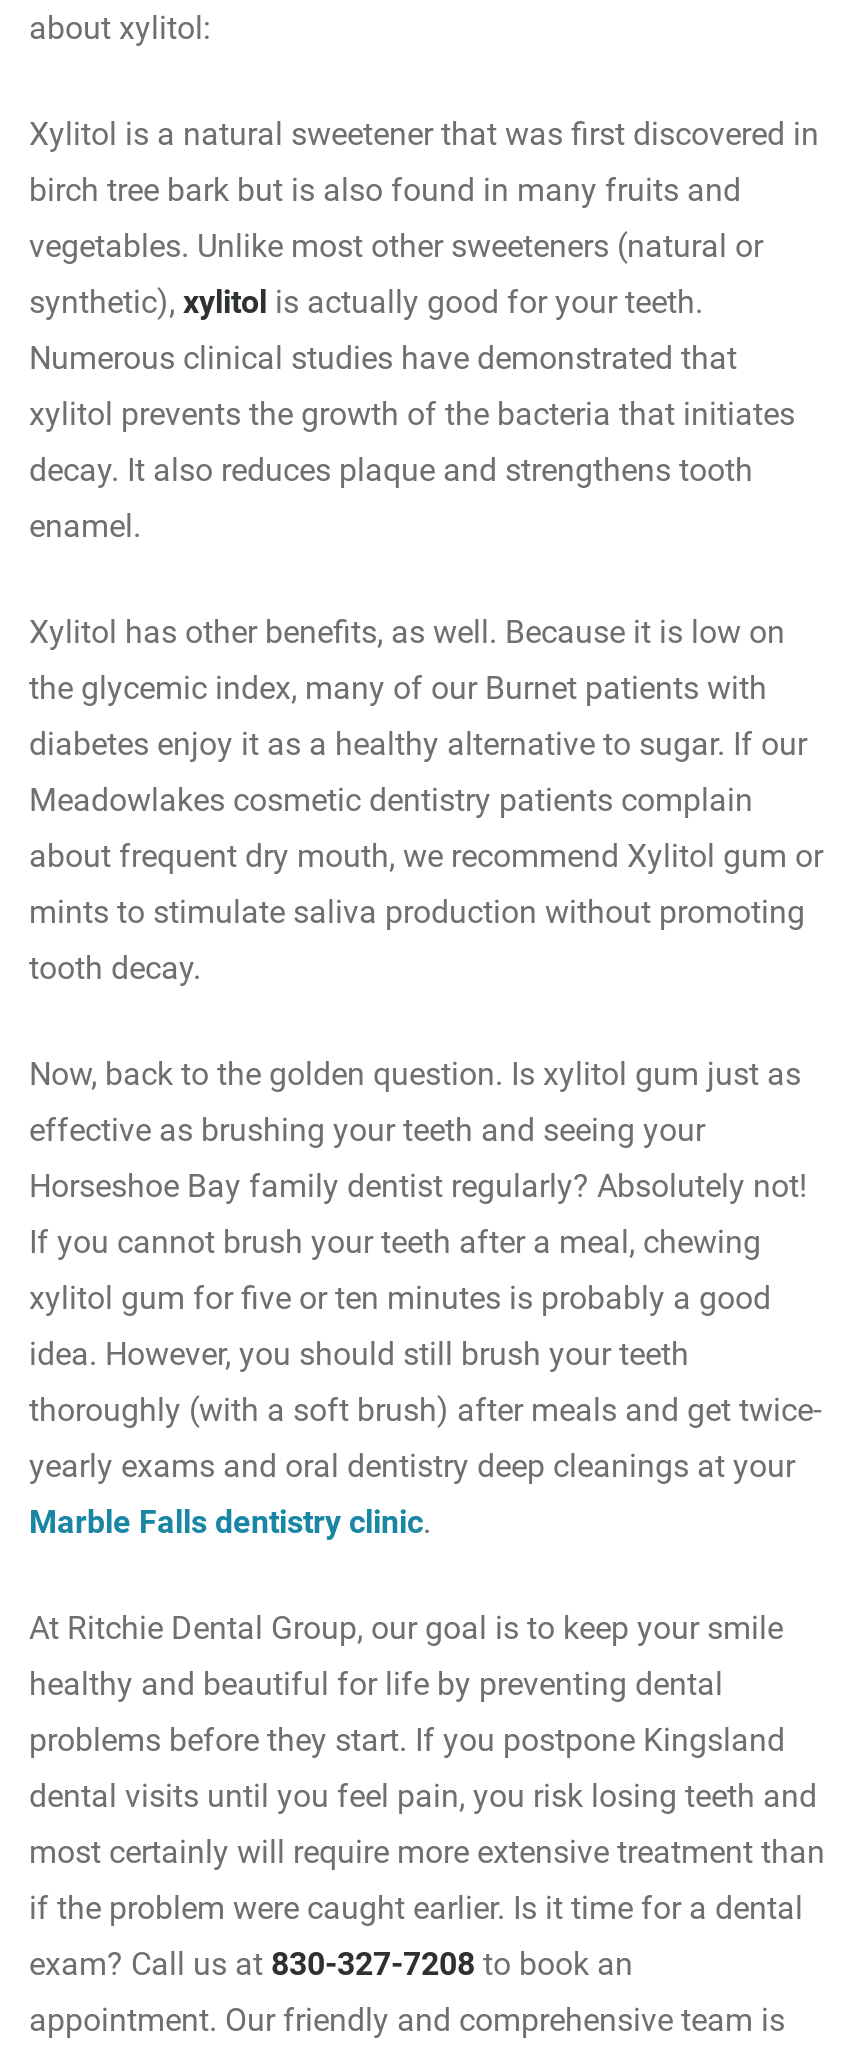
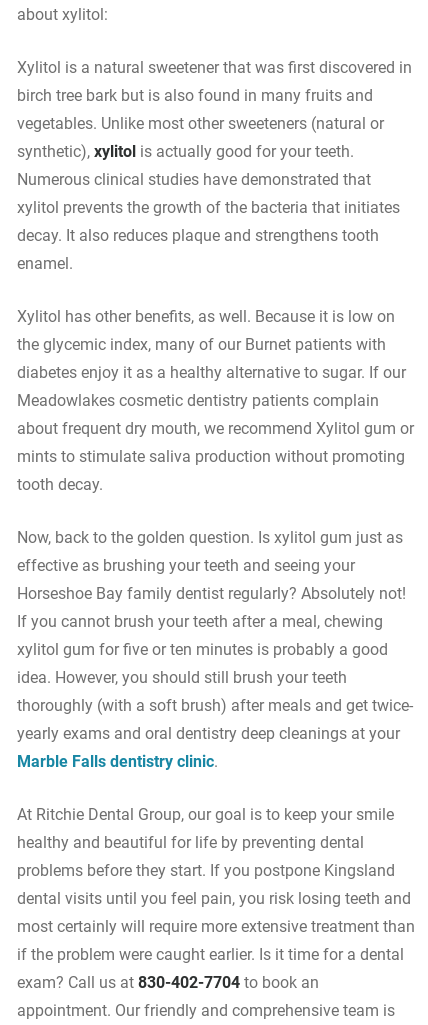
[29,1945,633,1983] exam? Call us at 830-327-7208 to book an -> [17,973,319,992] exam? Call us at 830-402-7704 to book an

